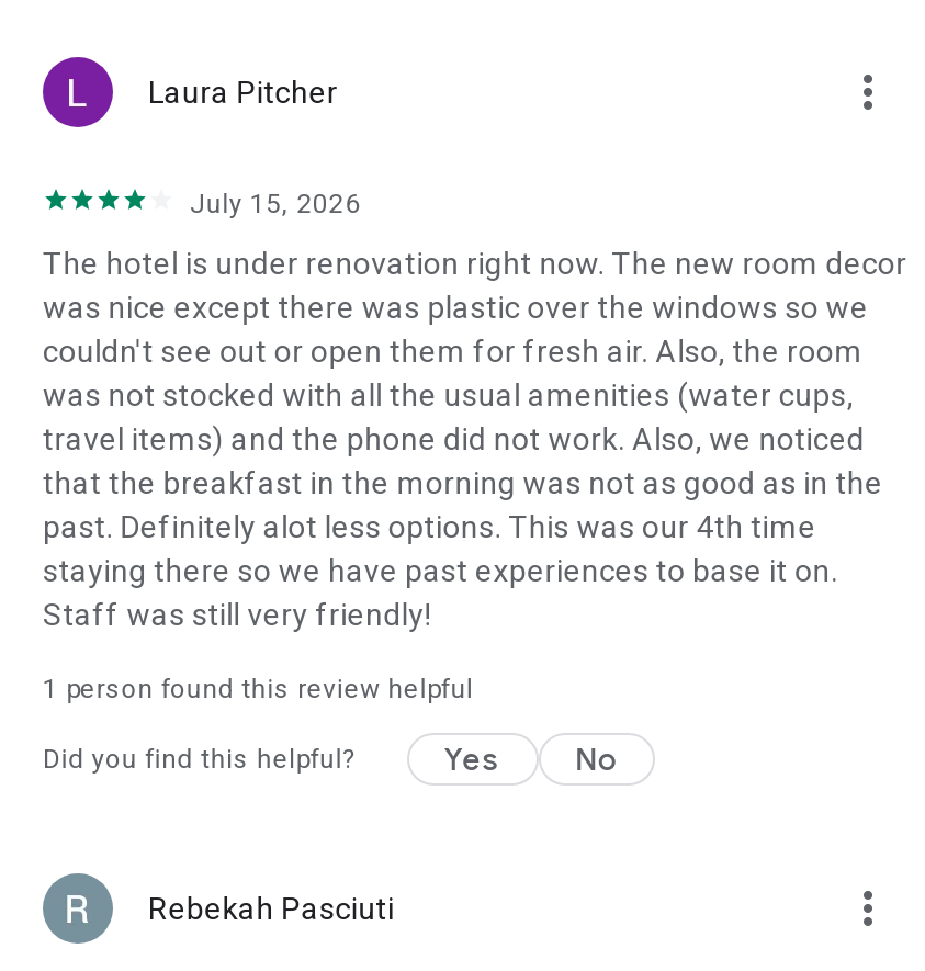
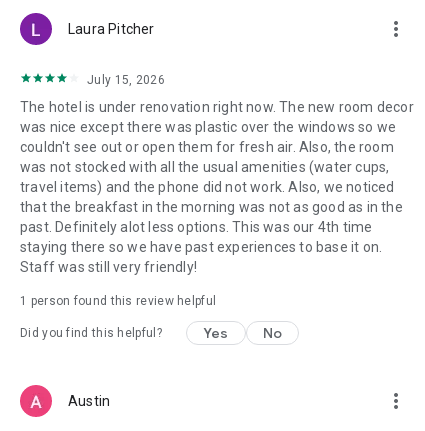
[41,870,394,947] [image] | Rebekah Pasciuti -> [19,384,110,418] [image] | Austin

